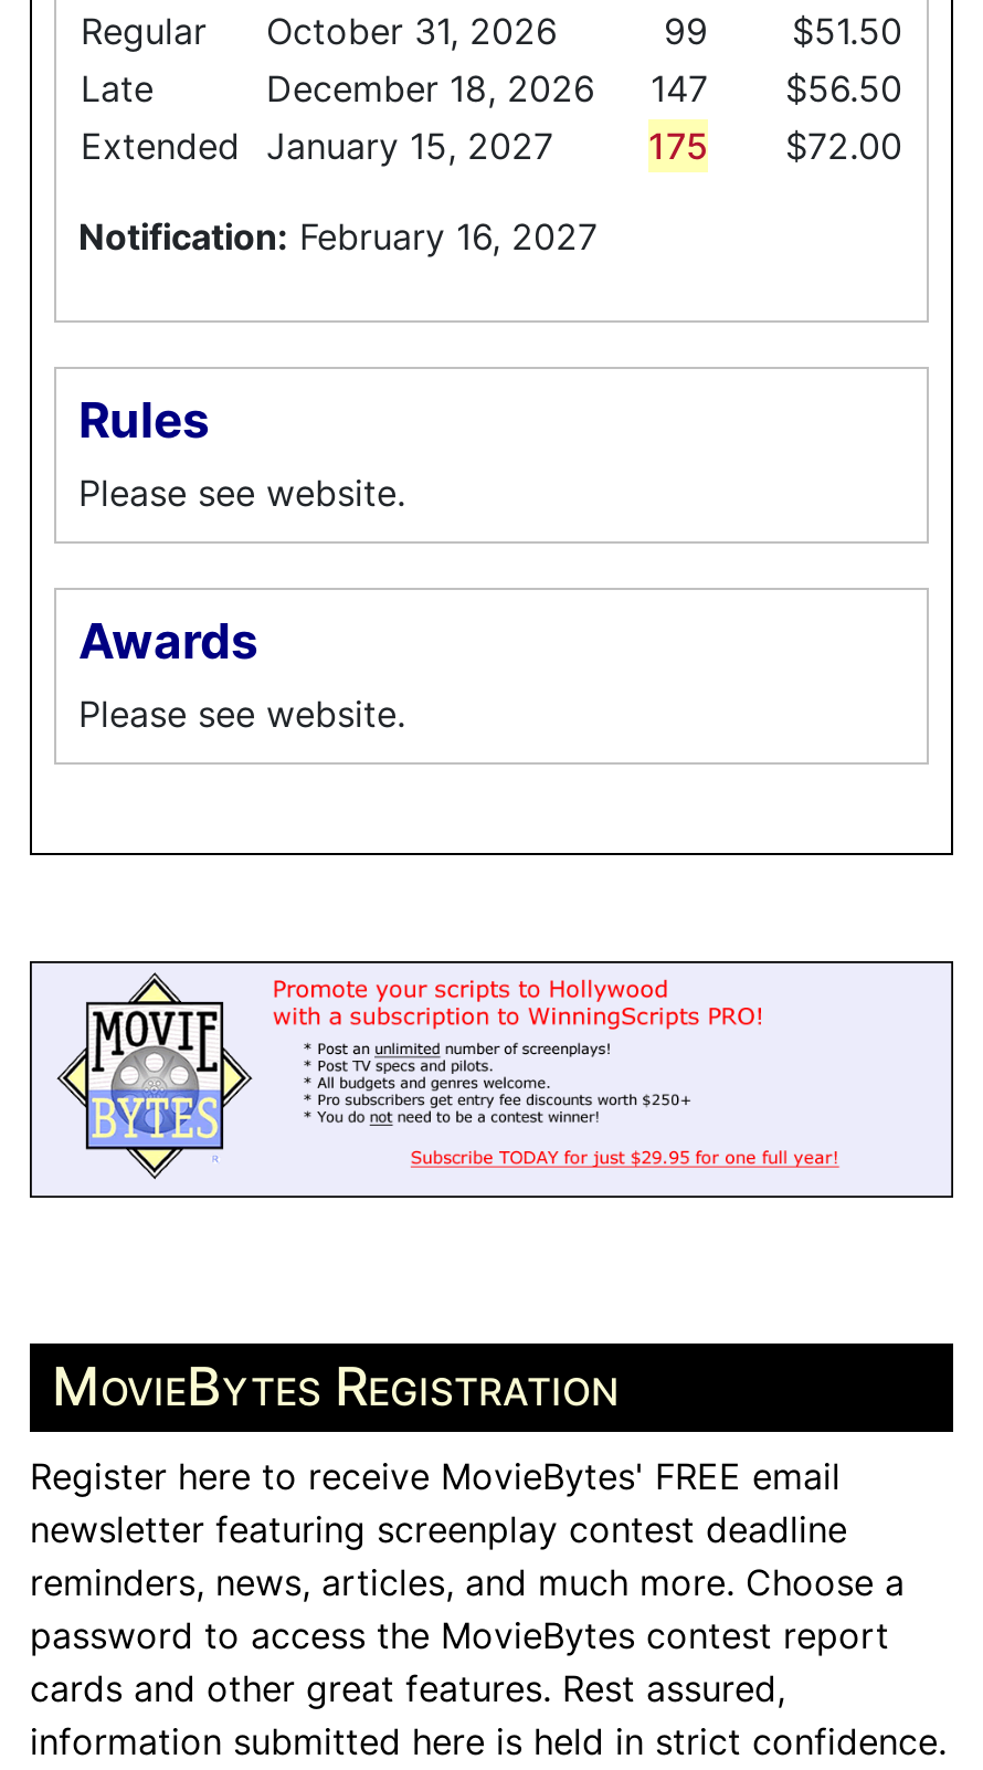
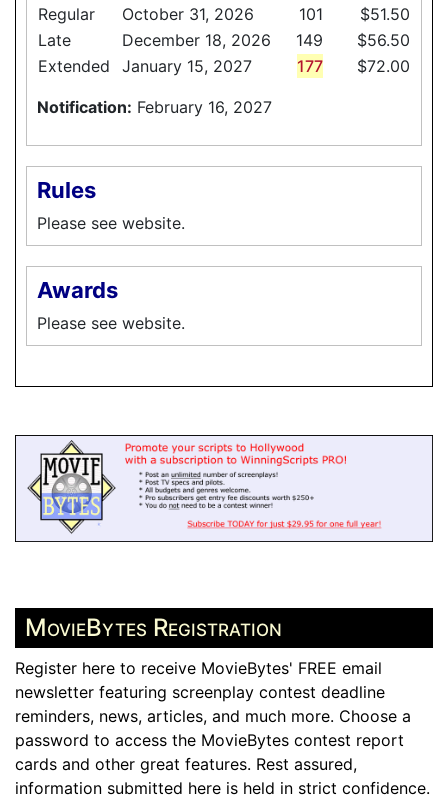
[664,8,902,52] 99 $51.50 -> [299,4,410,24] 101 $51.50
[266,65,902,110] December 18, 2026 147 $56.50 -> [122,30,410,50] December 18, 2026 149 $56.50
[648,123,902,167] 175 $72.00 -> [297,56,410,76] 177 $72.00

